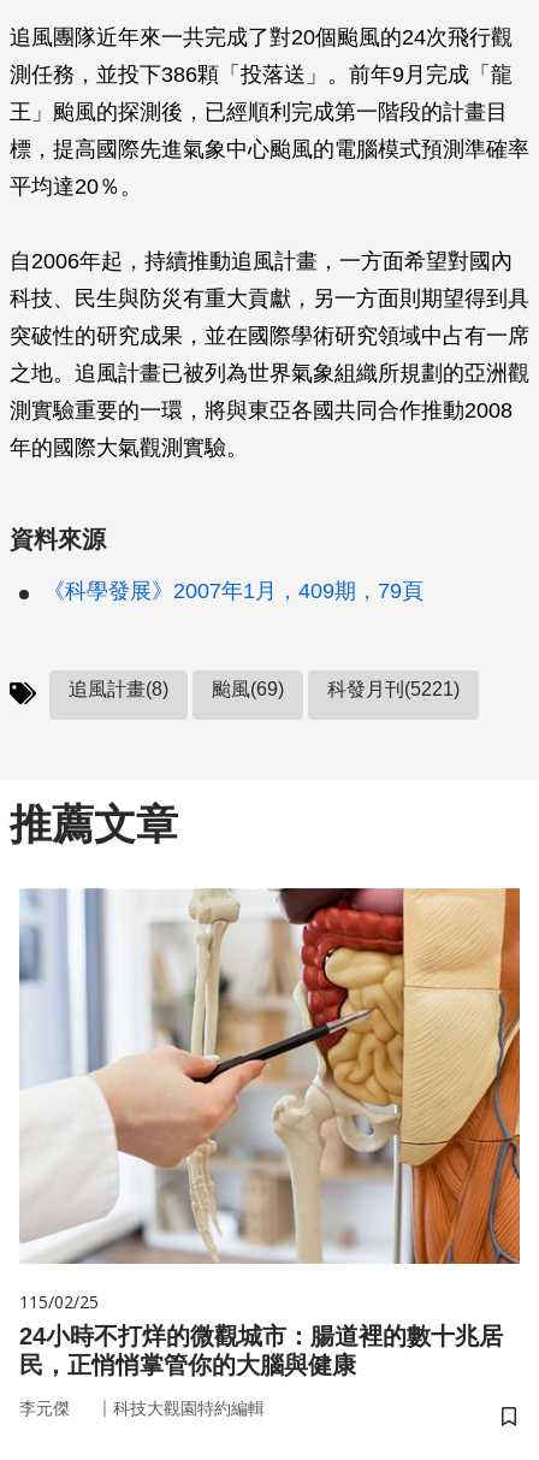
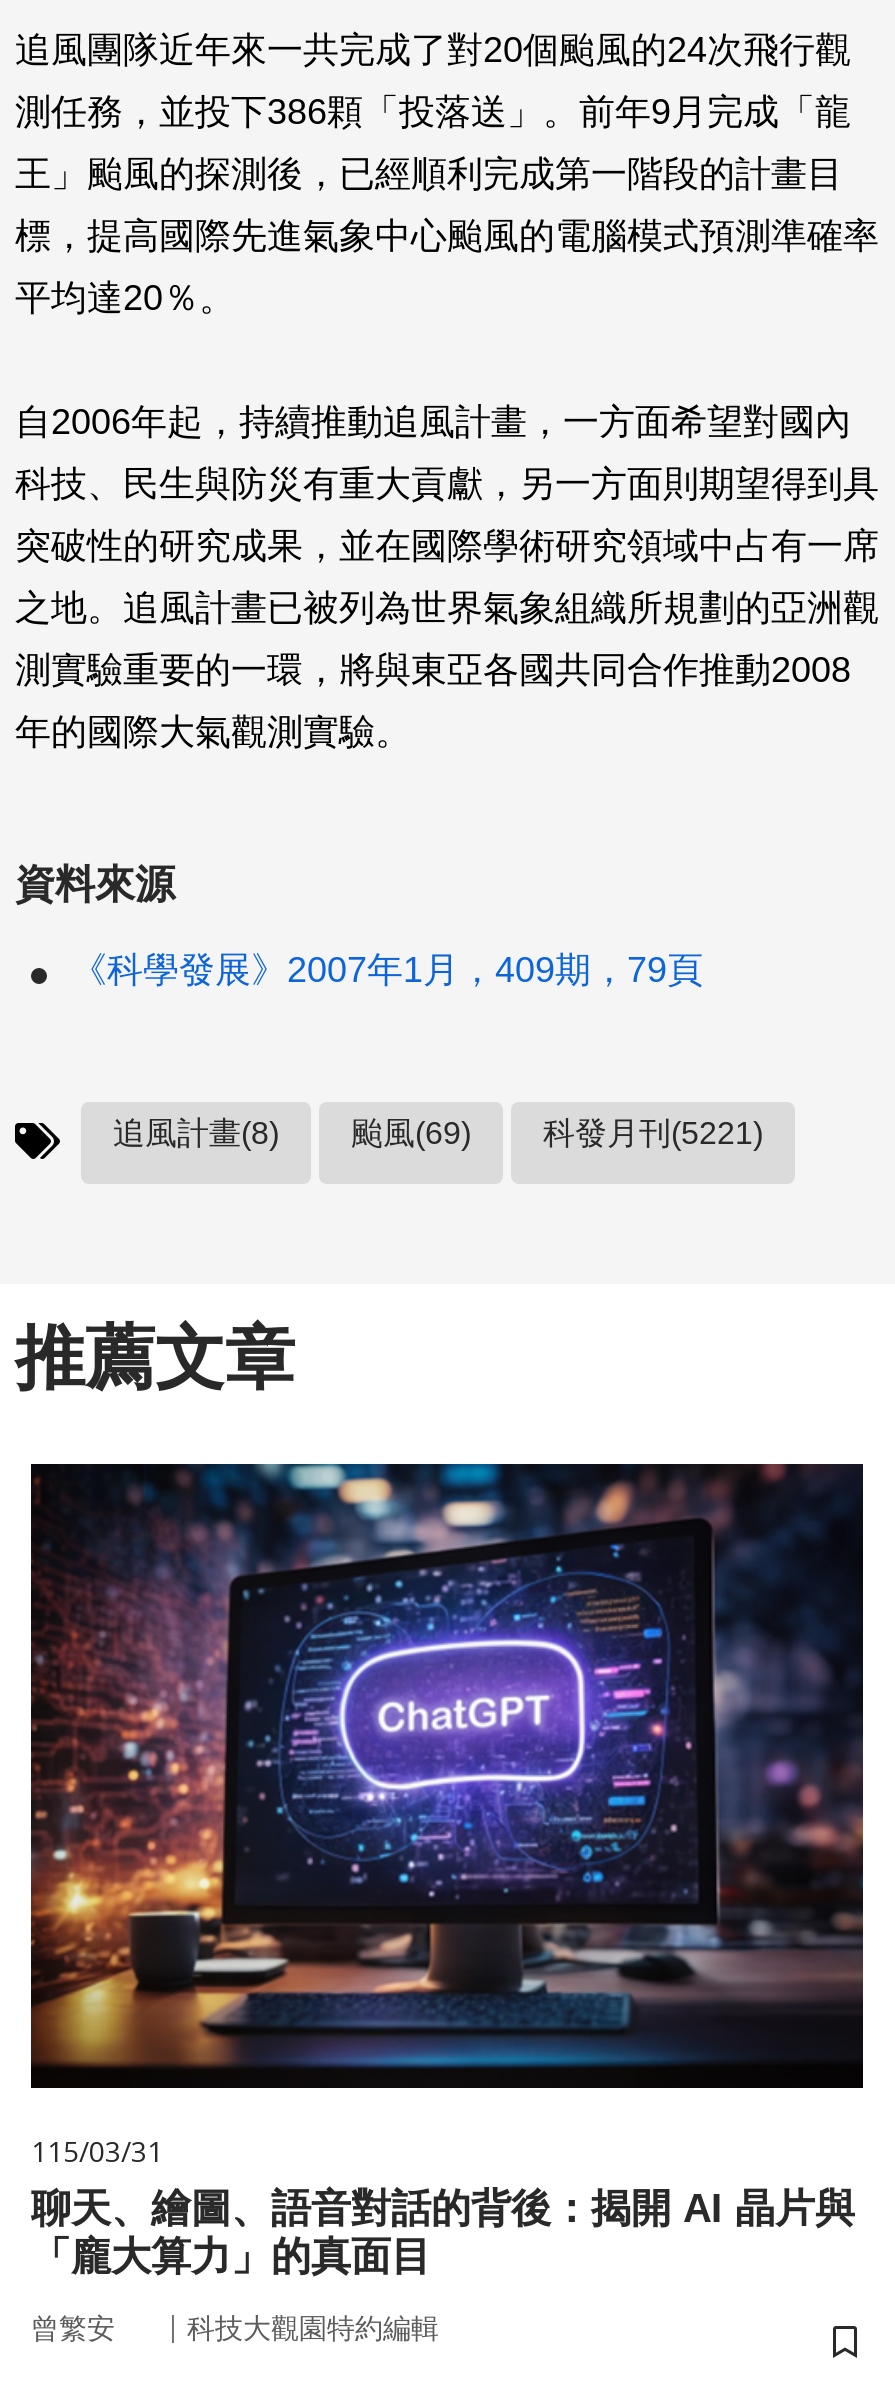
[18,887,521,1378] [image] | 115/02/25 | 24小時不打烊的微觀城市：腸道裡的數十兆居 | 民，正悄悄掌管你的大腦與健康 -> [29,1462,865,2278] [image] | 115/03/31 | 聊天、繪圖、語音對話的背後：揭開 AI 晶片與 | 「龐大算力」的真面目
[19,1399,70,1418] 李元傑 -> [31,2312,115,2344] 曾繁安

